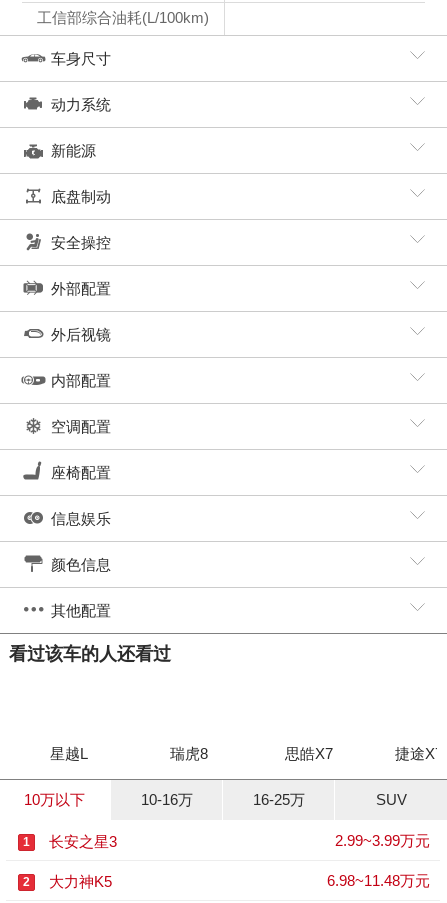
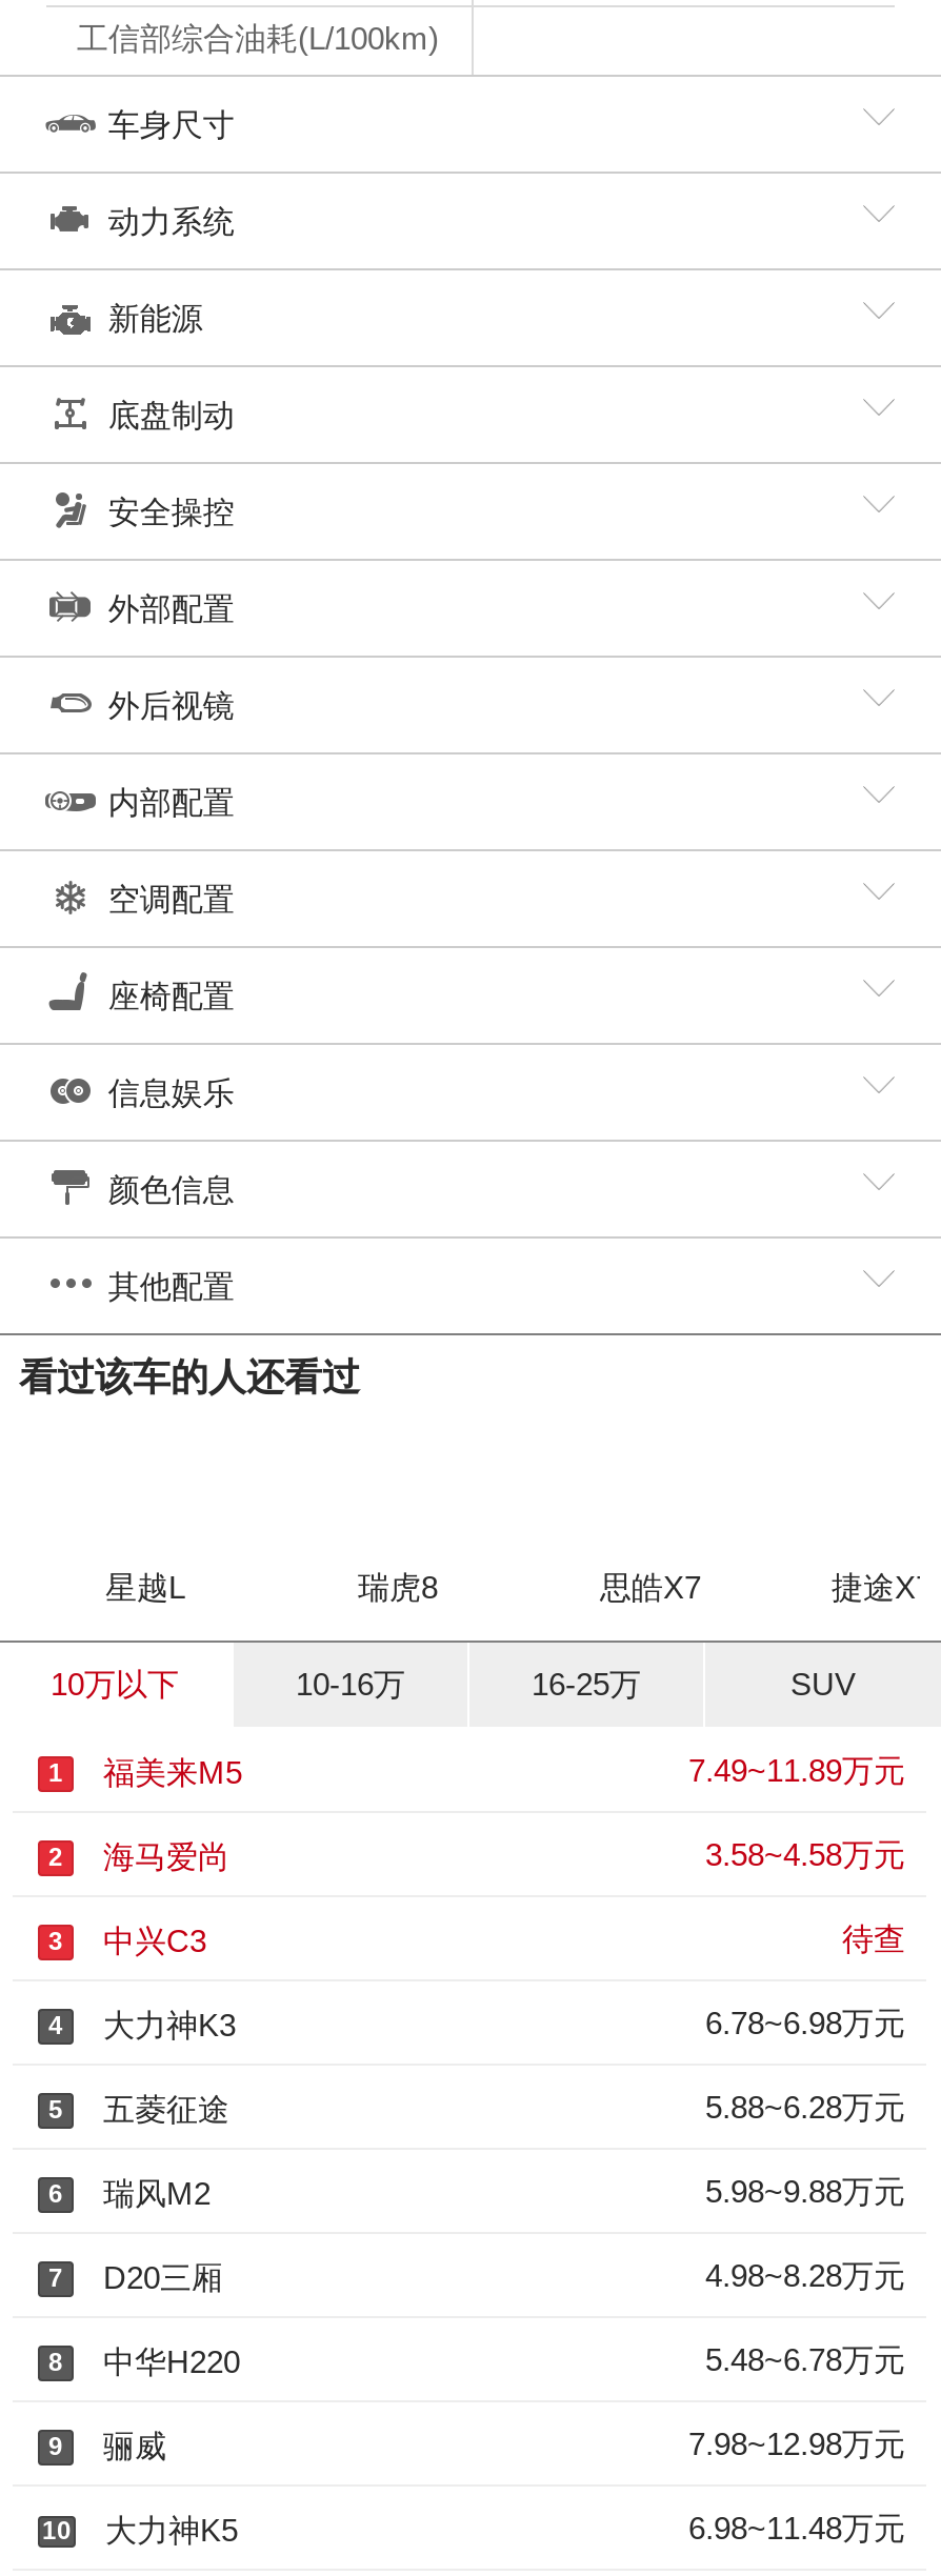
[49,832,430,850] 长安之星3 | 2.99~3.99万元 -> [103,1752,905,1790] 福美来M5 | 7.49~11.89万元
none -> [42,1836,905,2544] 海马爱尚 | 3.58~4.58万元 | 3 | 中兴C3 | 待查 | 4 | 大力神K3 | 6.78~6.98万元 | 5 | 五菱征途 | 5.88~6.28万元 | 6 | 瑞风M2 | 5.98~9.88万元 | 7 | D20三厢 | 4.98~8.28万元 | 8 | 中华H220 | 5.48~6.78万元 | 9 | 骊威 | 7.98~12.98万元 | 10

